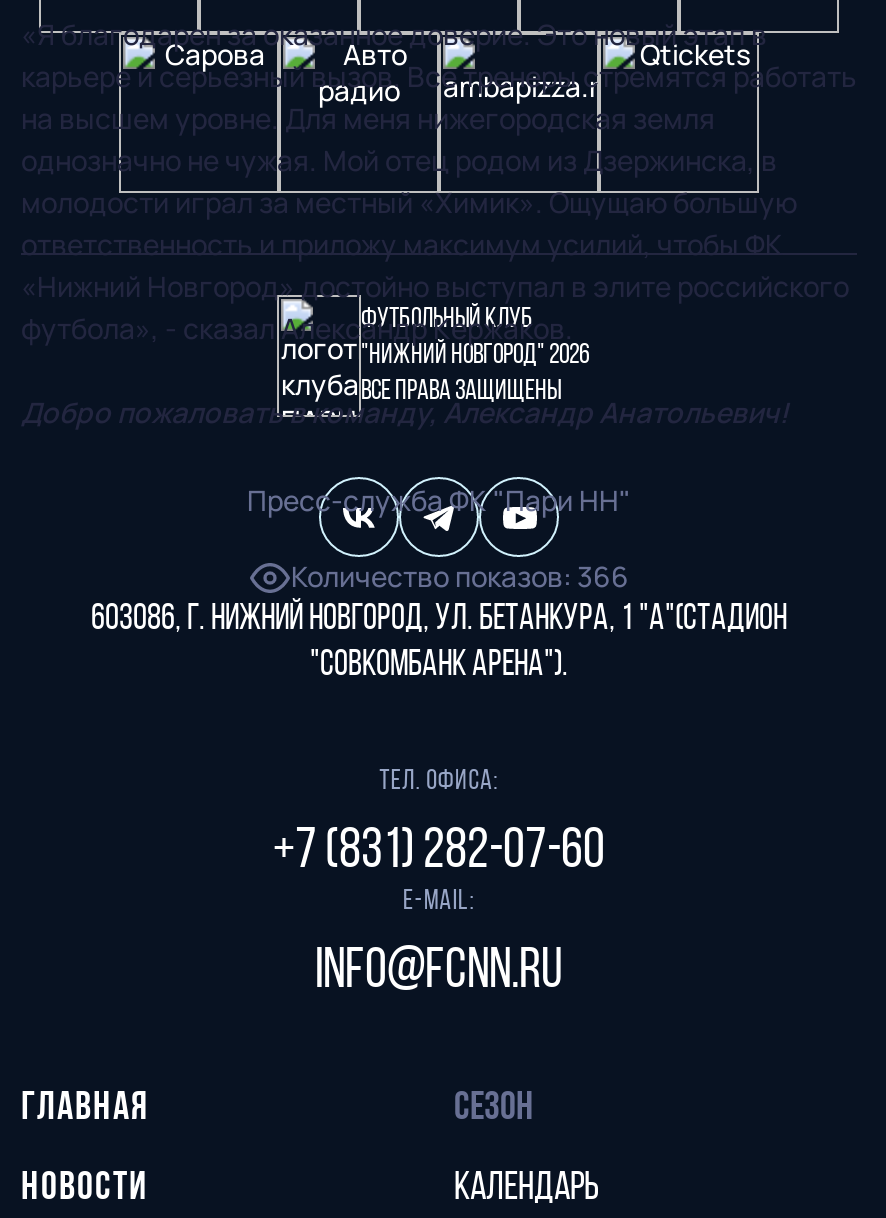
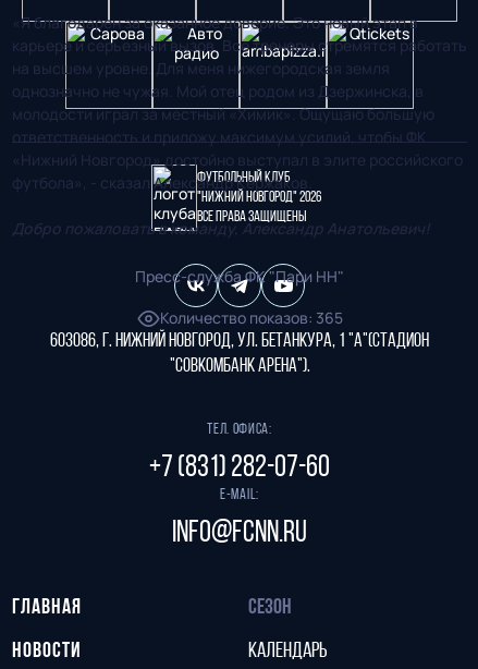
[291,558,629,596] Количество показов: 366 -> [160,308,342,328] Количество показов: 365

